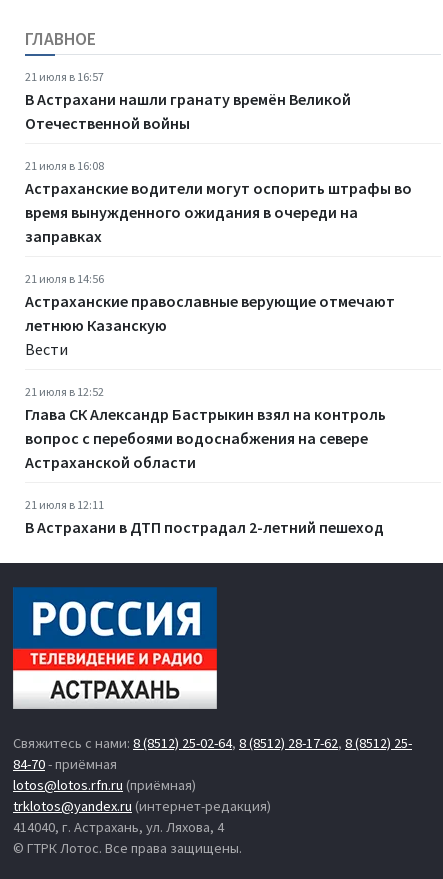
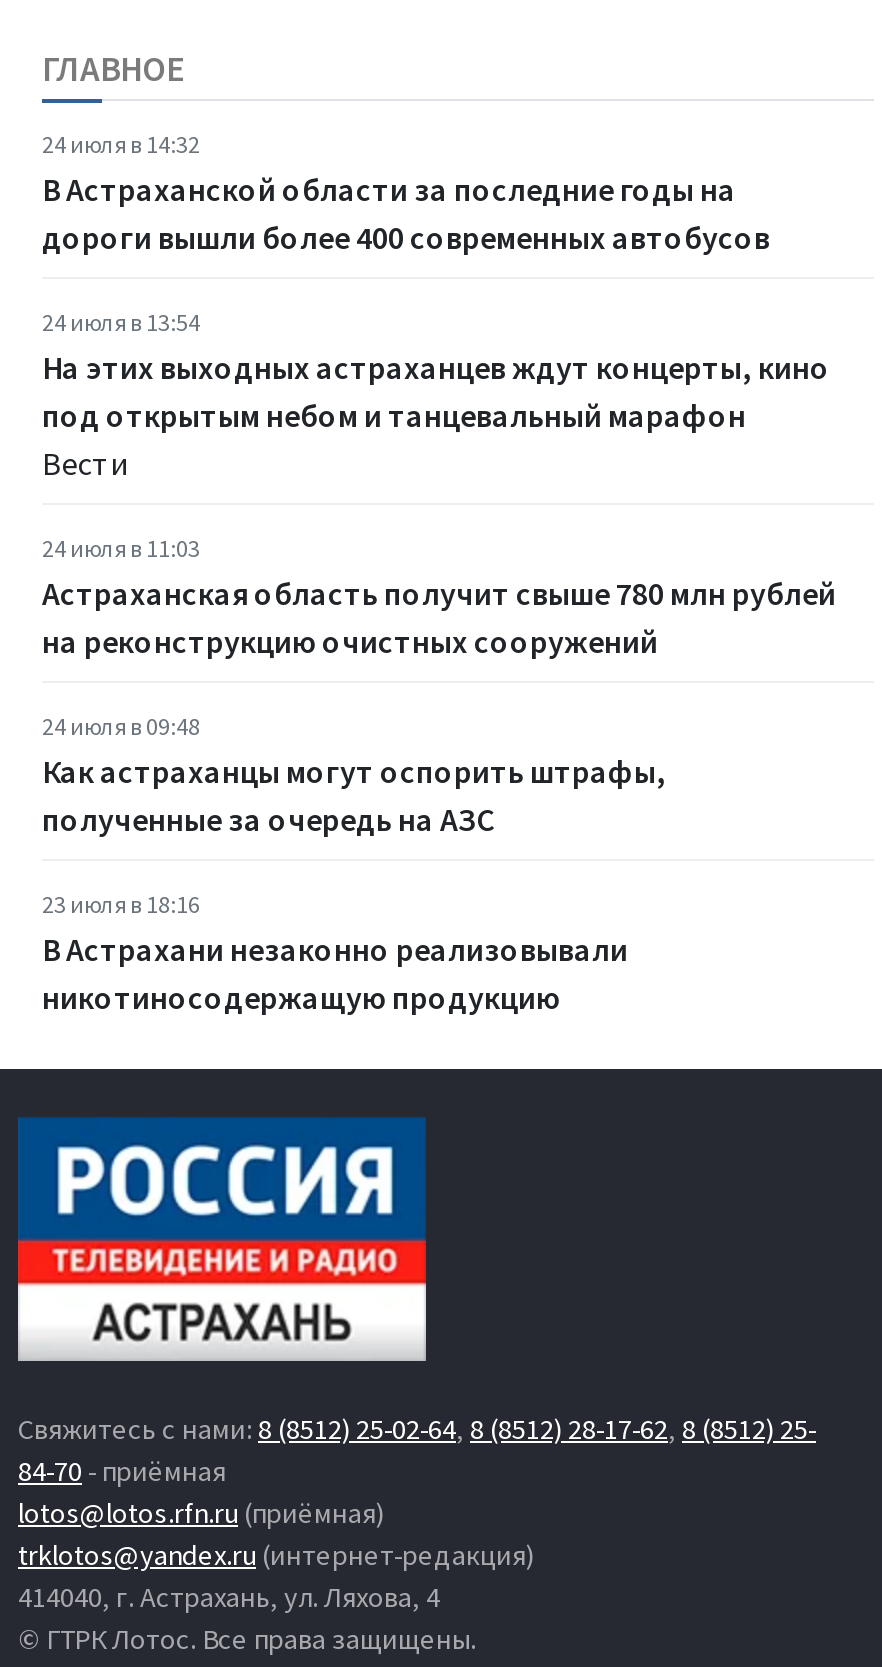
[25,69,412,335] 21 июля в 16:57 | В Астрахани нашли гранату времён Великой | Отечественной войны | 21 июля в 16:08 | Астраханские водители могут оспорить штрафы во | время вынужденного ожидания в очереди на | заправках | 21 июля в 14:56 | Астраханские православные верующие отмечают | летнюю Казанскую -> [42,129,830,435] 24 июля в 14:32 | В Астраханской области за последние годы на | дороги вышли более 400 современных автобусов | 24 июля в 13:54 | На этих выходных астраханцев ждут концерты, кино | под открытым небом и танцевальный марафон
moved [25,339,68,359] -> [42,443,128,483]: Вести
[25,384,386,537] 21 июля в 12:52 | Глава СК Александр Бастрыкин взял на контроль | вопрос с перебоями водоснабжения на севере | Астраханской области | 21 июля в 12:11 | В Астрахани в ДТП пострадал 2-летний пешеход -> [42,533,836,1017] 24 июля в 11:03 | Астраханская область получит свыше 780 млн рублей | на реконструкцию очистных сооружений | 24 июля в 09:48 | Как астраханцы могут оспорить штрафы, | полученные за очередь на АЗС | 23 июля в 18:16 | В Астрахани незаконно реализовывали | никотиносодержащую продукцию

